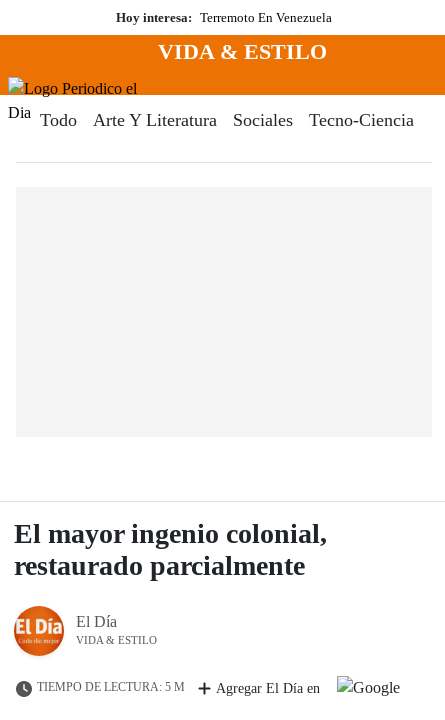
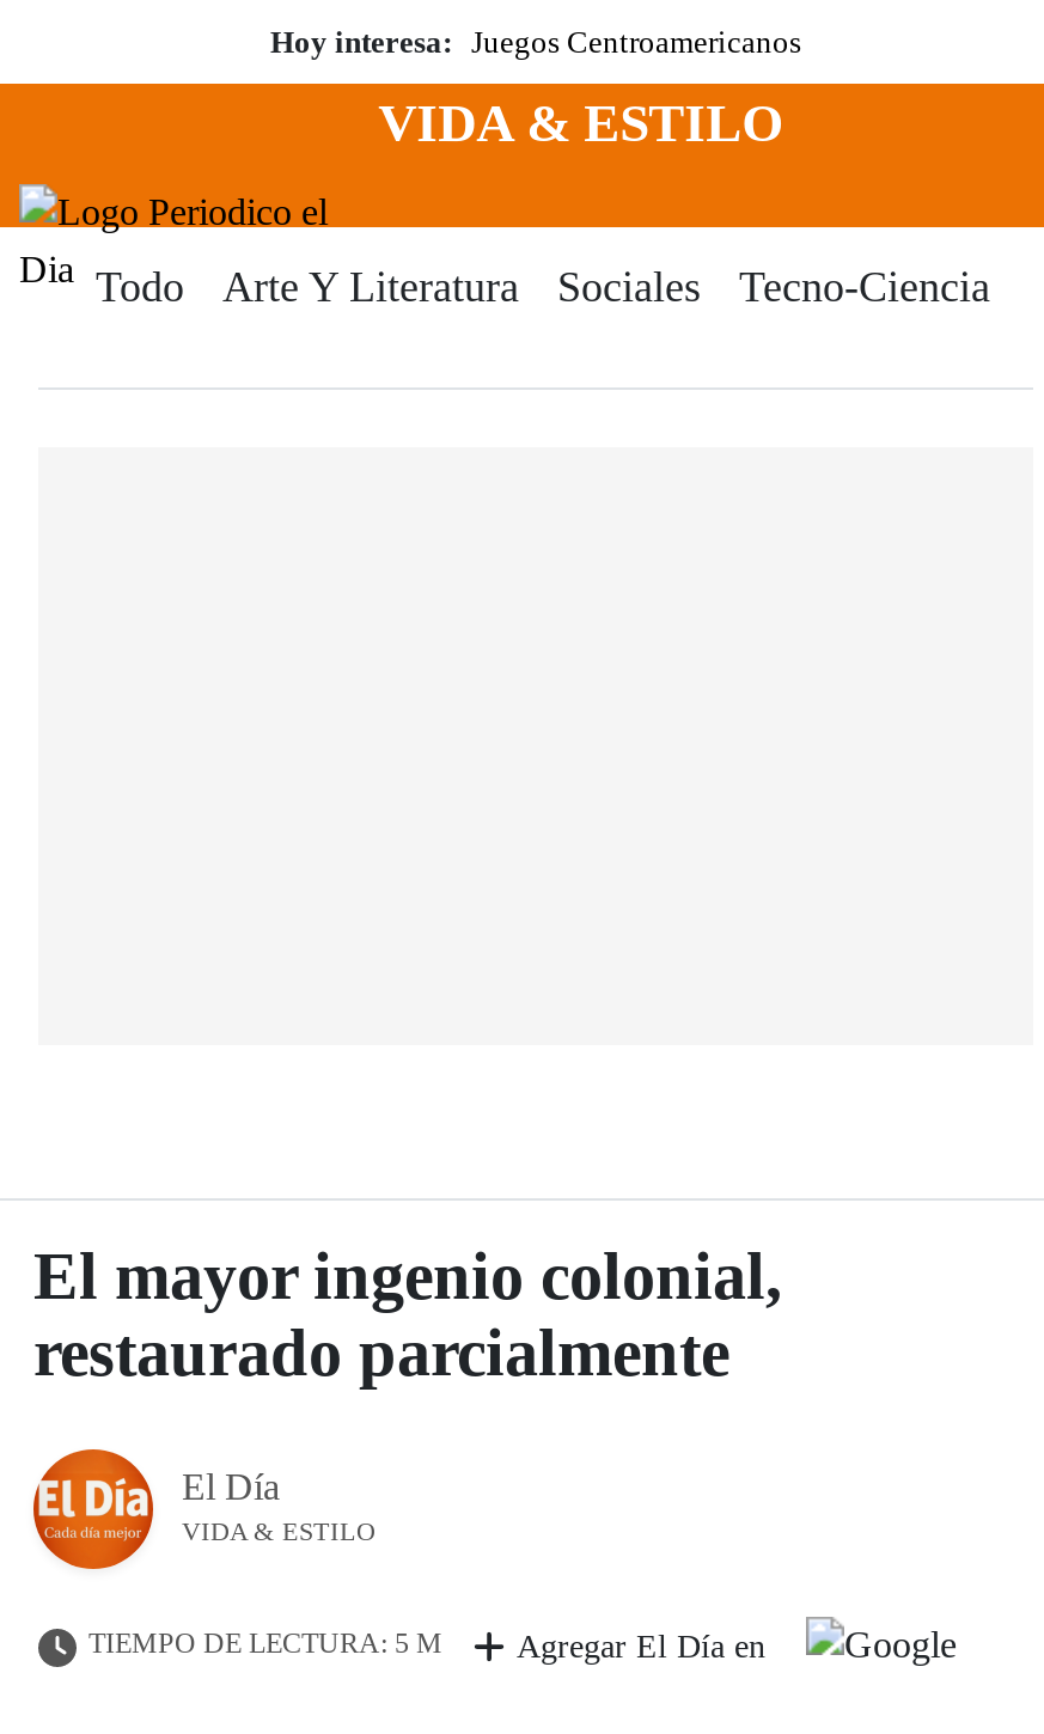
[116,10,332,25] Hoy interesa: Terremoto En Venezuela -> [270,24,801,60] Hoy interesa: Juegos Centroamericanos

